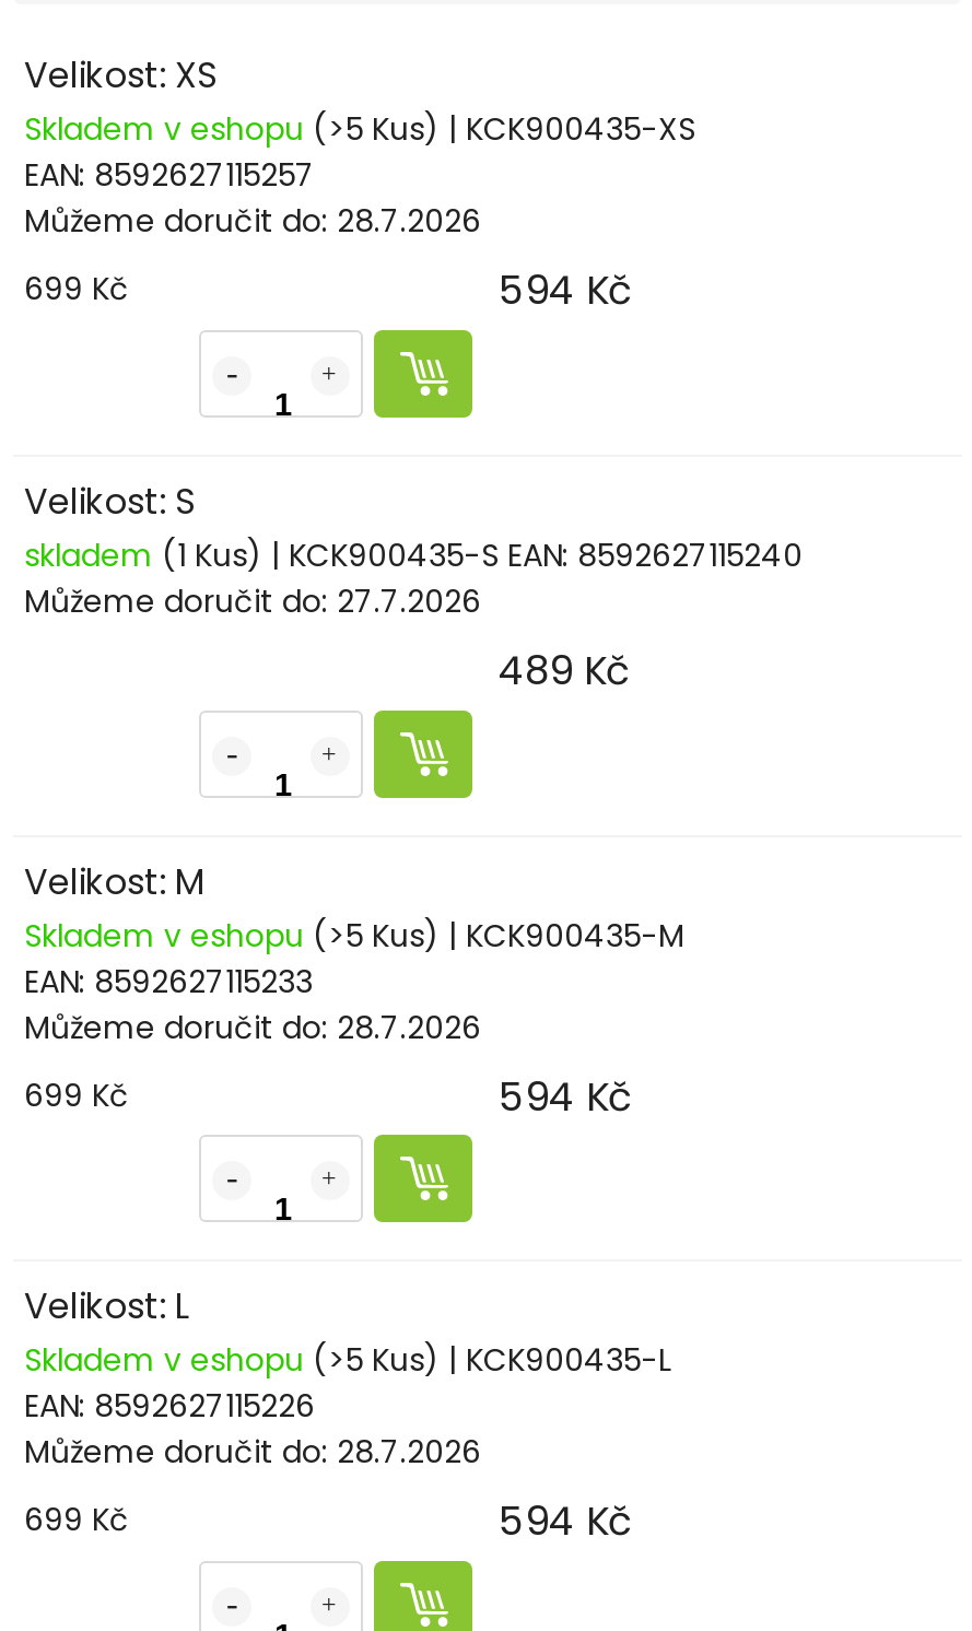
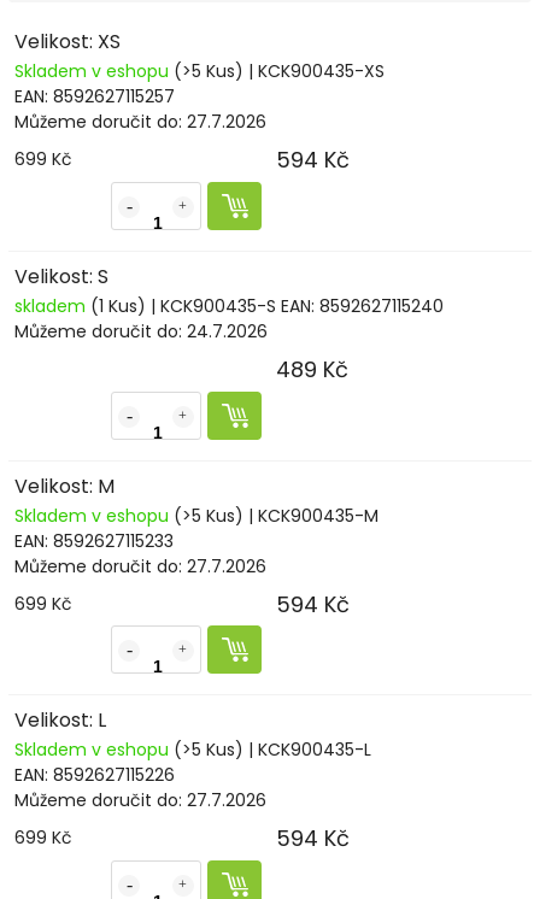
[24,199,481,243] Můžeme doručit do: 28.7.2026 -> [14,110,266,134] Můžeme doručit do: 27.7.2026
[24,579,481,623] Můžeme doručit do: 27.7.2026 -> [14,319,268,343] Můžeme doručit do: 24.7.2026
[24,1005,481,1048] Můžeme doručit do: 28.7.2026 -> [14,554,266,578] Můžeme doručit do: 27.7.2026
[24,1430,481,1474] Můžeme doručit do: 28.7.2026 -> [14,788,266,812] Můžeme doručit do: 27.7.2026

